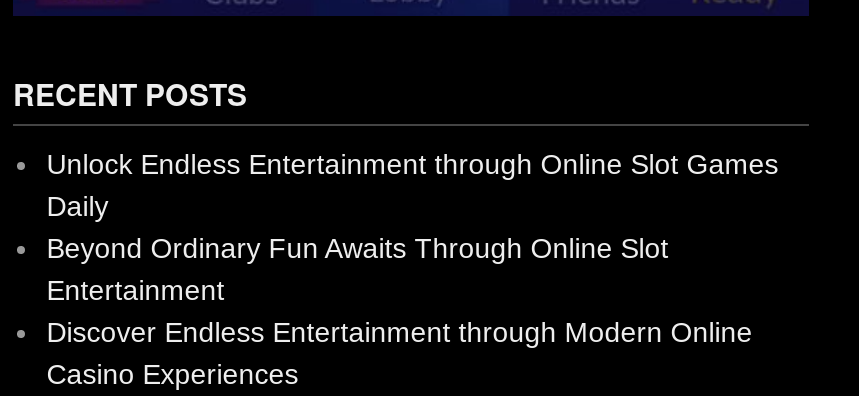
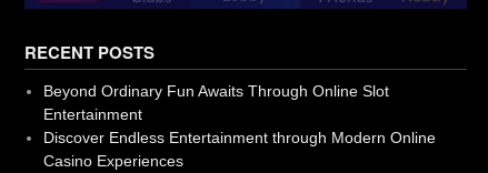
[47,148,779,222] Unlock Endless Entertainment through Online Slot Games | Daily -> none

